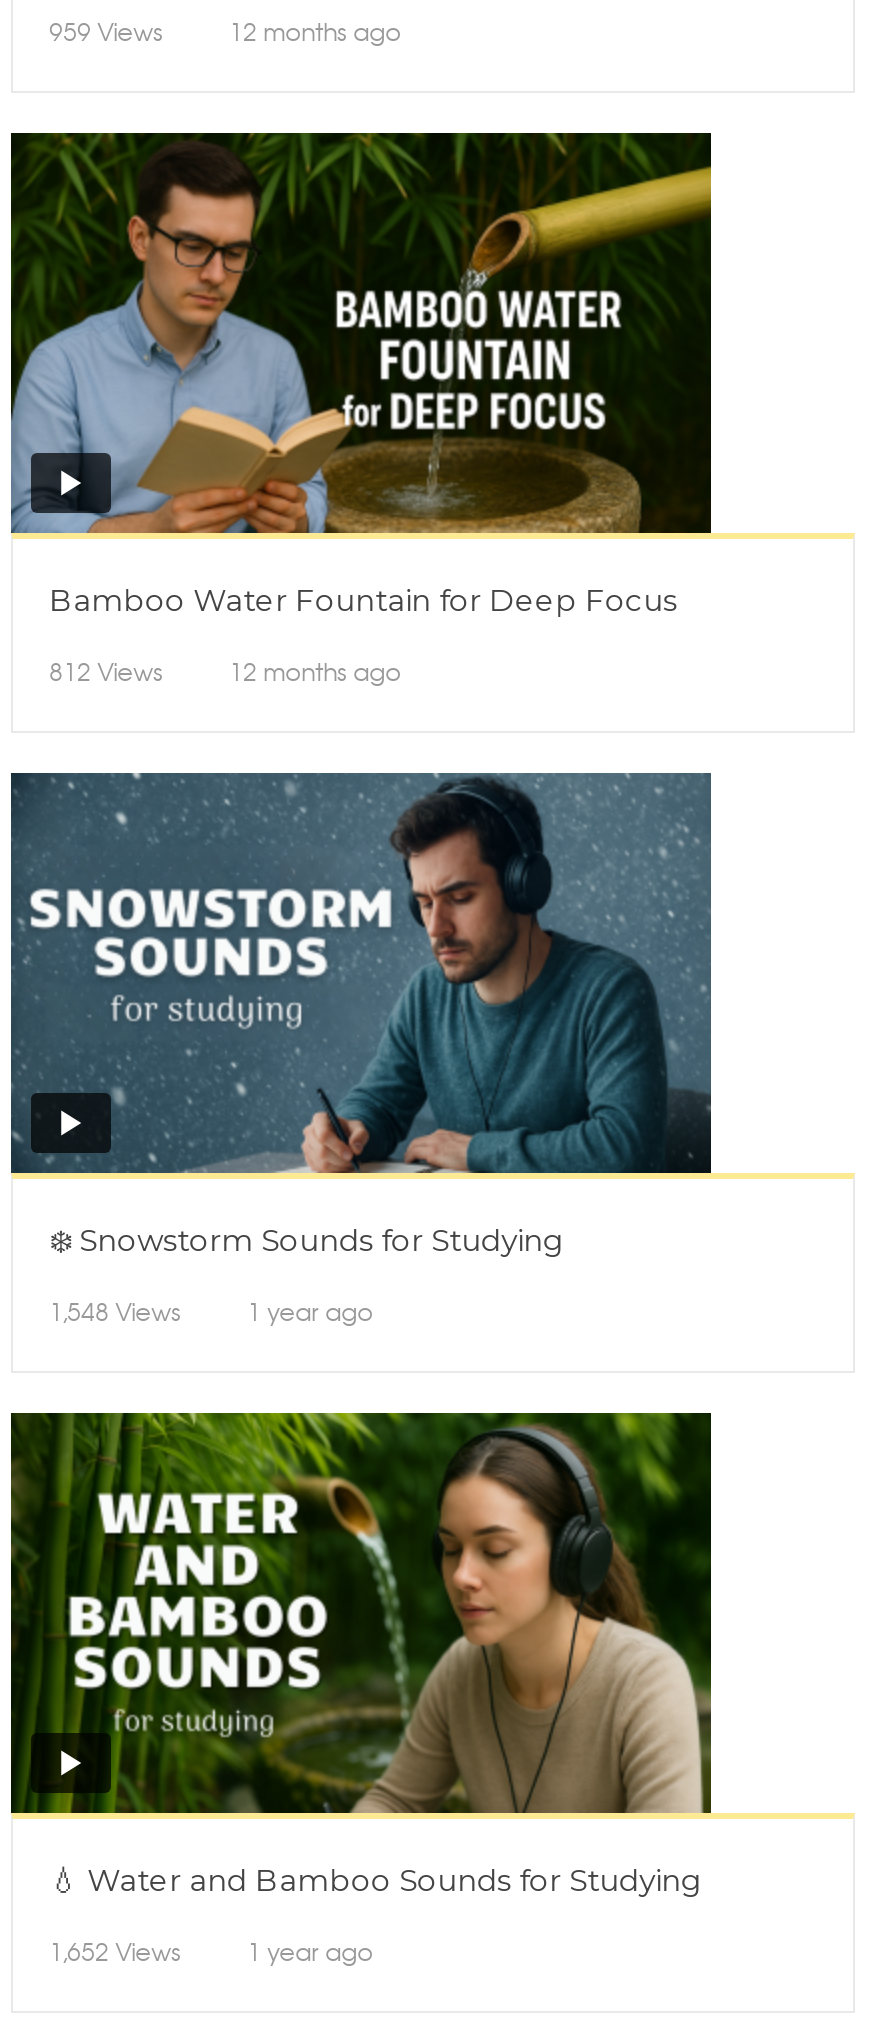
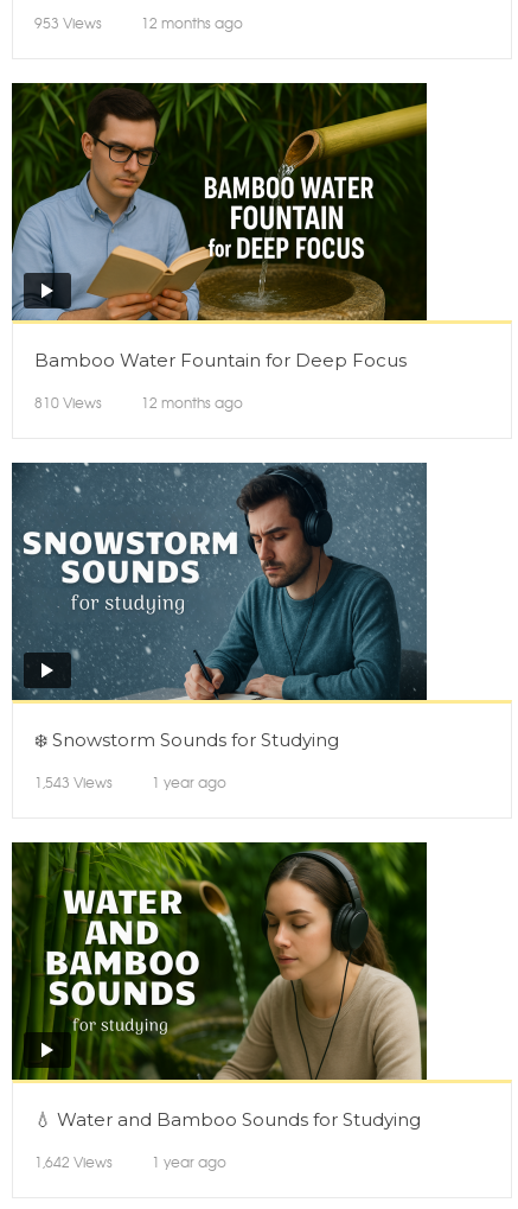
[49,12,401,48] 959 Views 12 months ago -> [34,11,243,33] 953 Views 12 months ago
[49,652,401,688] 812 Views 12 months ago -> [34,391,243,412] 810 Views 12 months ago
[49,1292,373,1328] 1,548 Views 1 year ago -> [34,771,227,792] 1,543 Views 1 year ago
[49,1932,373,1968] 1,652 Views 1 year ago -> [34,1150,227,1172] 1,642 Views 1 year ago

